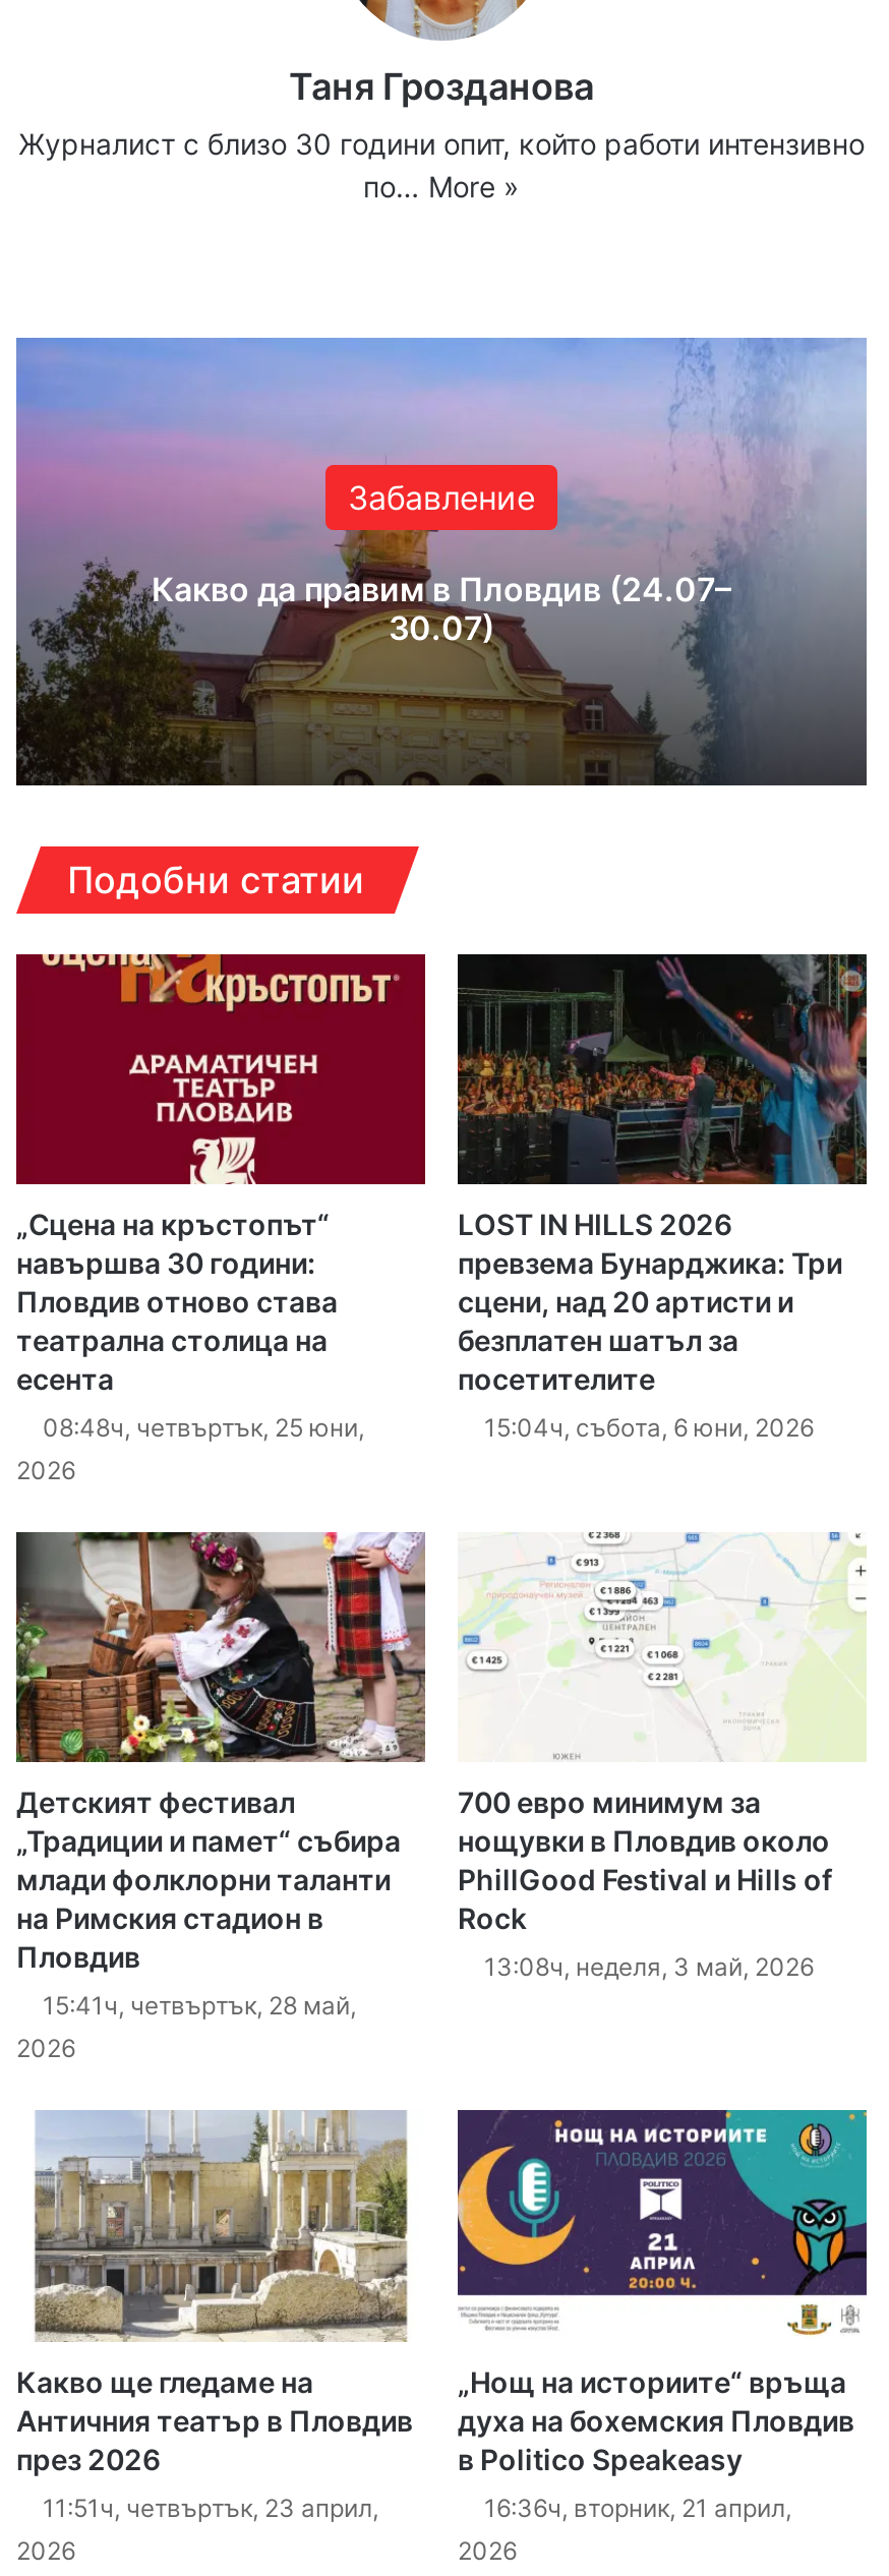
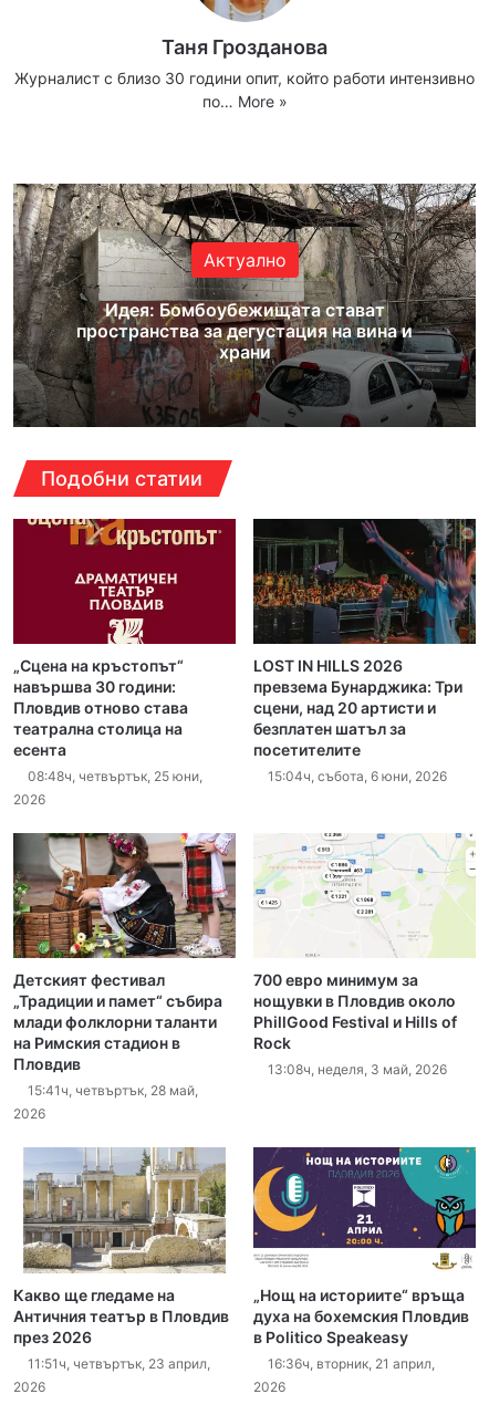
[16,336,869,785] [image] | Забавление -> [12,183,477,427] [image] | Актуално
[152,569,731,648] Какво да правим в Пловдив (24.07– | 30.07) -> [76,299,413,363] Идея: Бомбоубежищата стават | пространства за дегустация на вина и | храни

